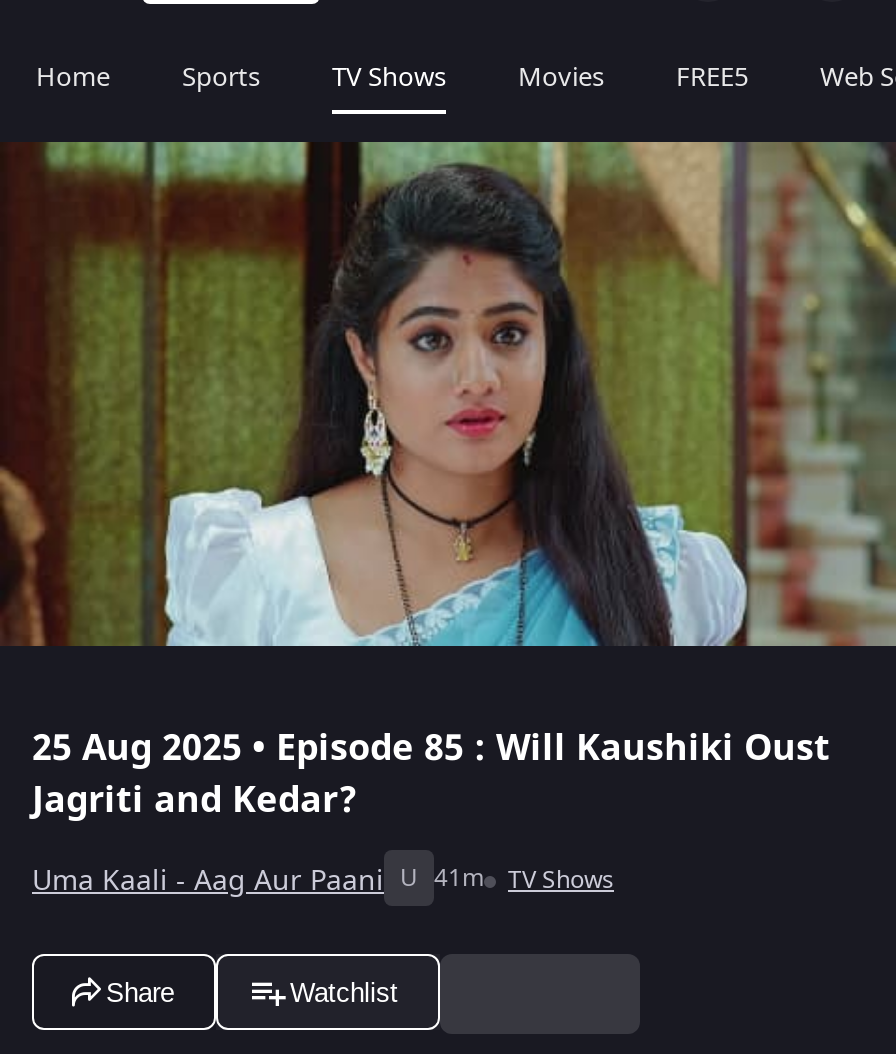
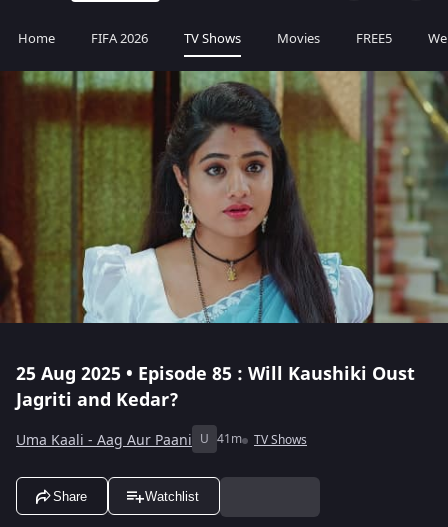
[182,58,260,96] Sports -> [91,29,148,48] FIFA 2026

